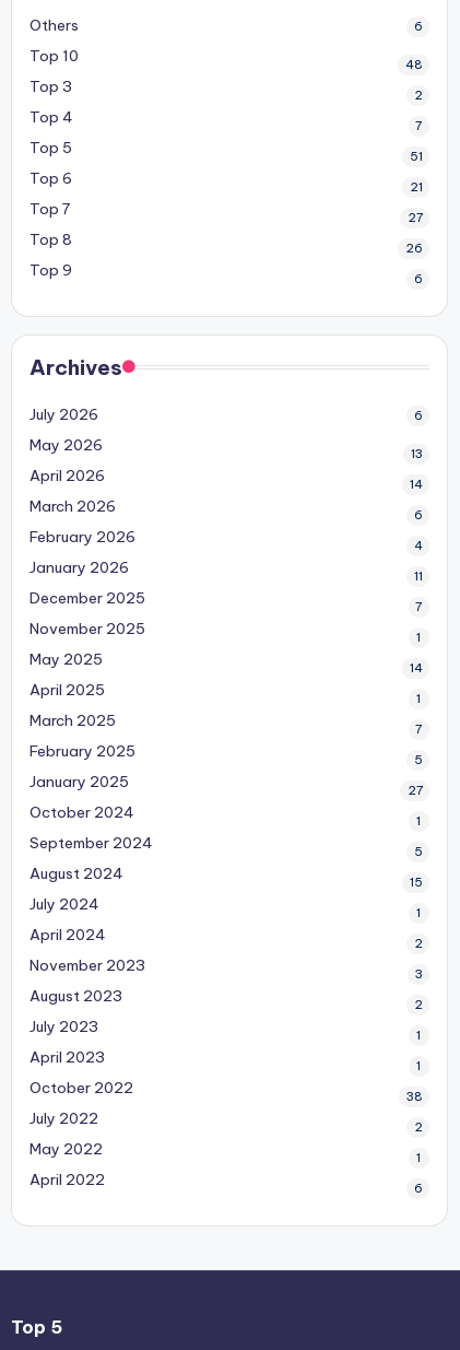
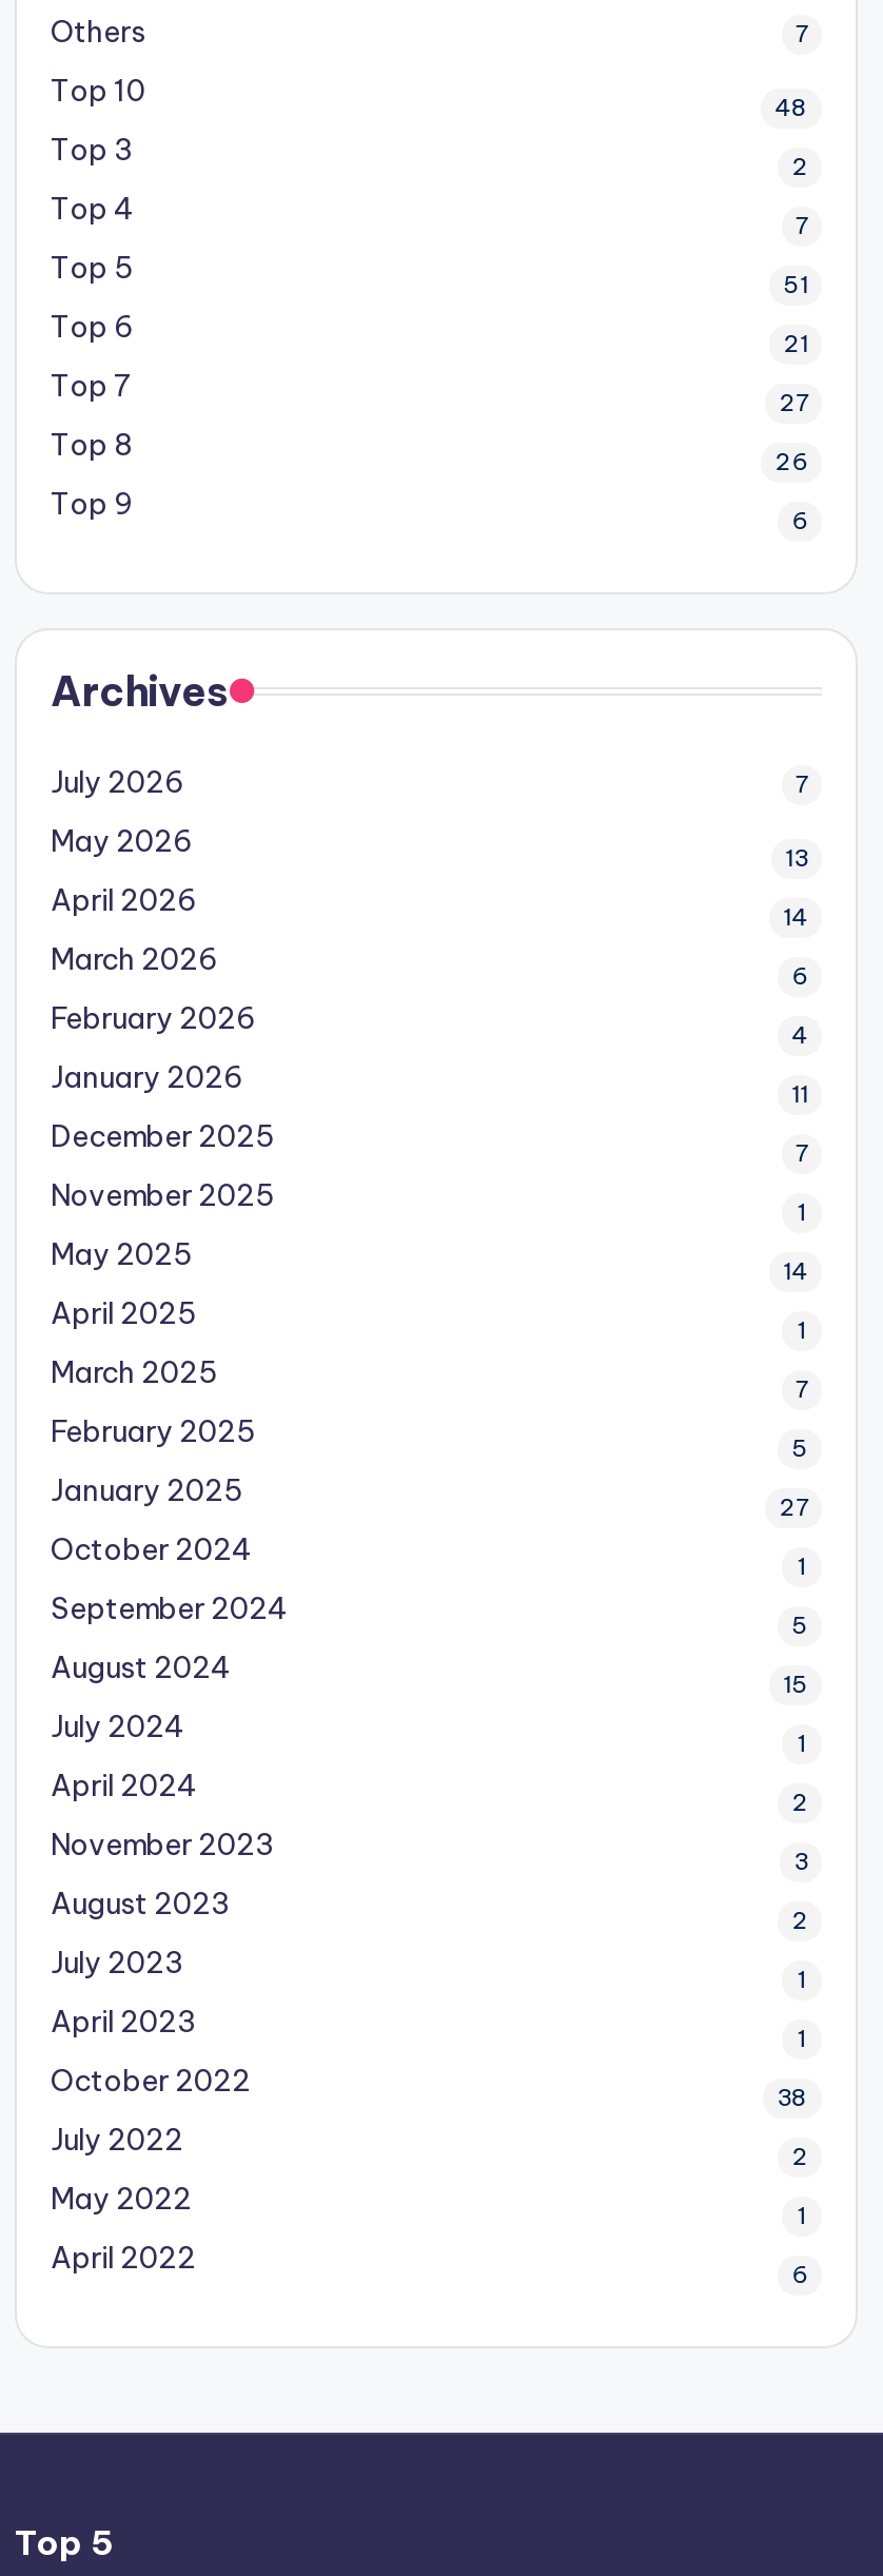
[414,19,422,34] 6 -> [795,19,808,48] 7
[414,408,422,423] 6 -> [795,769,808,799] 7

